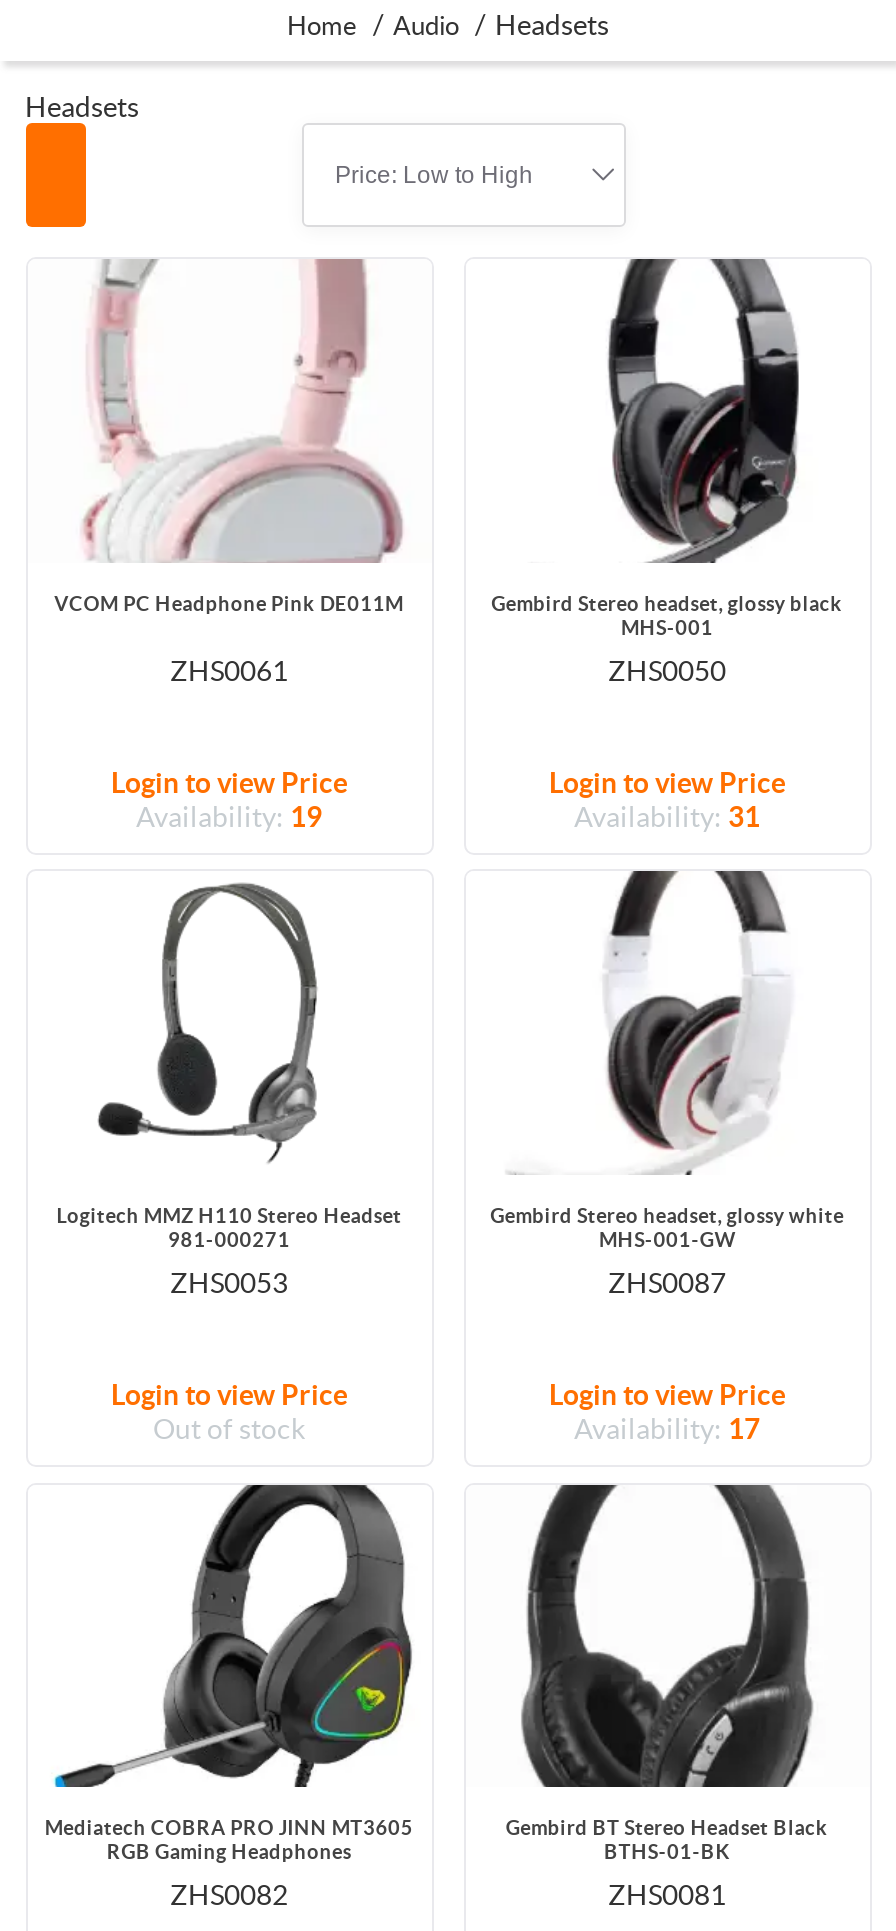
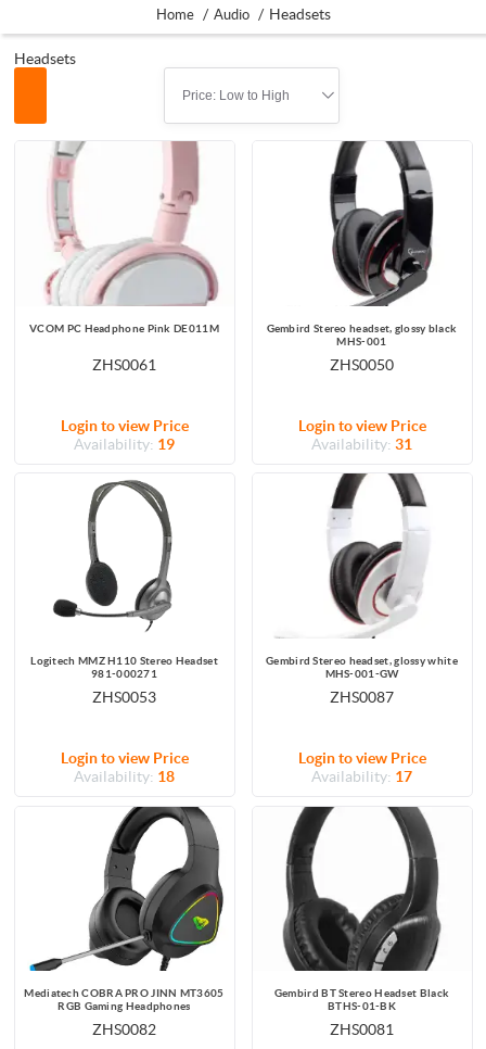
[153,1414,305,1446] Out of stock -> [74,768,175,786] Availability: 18

